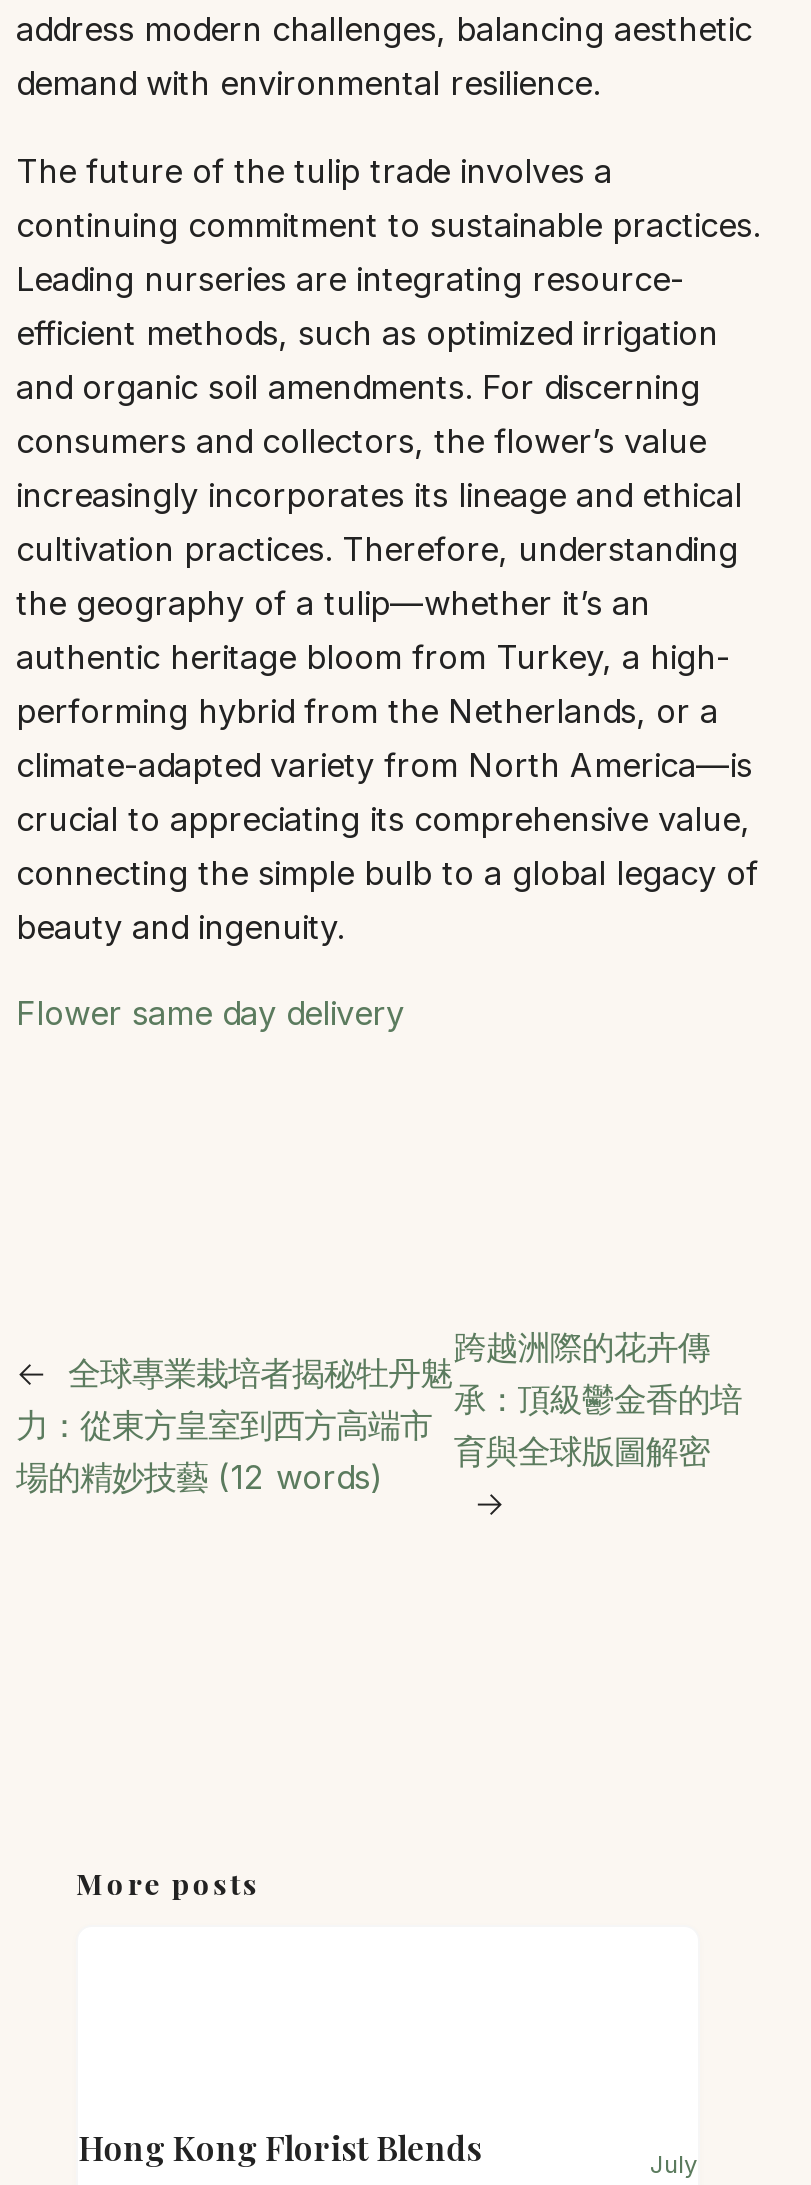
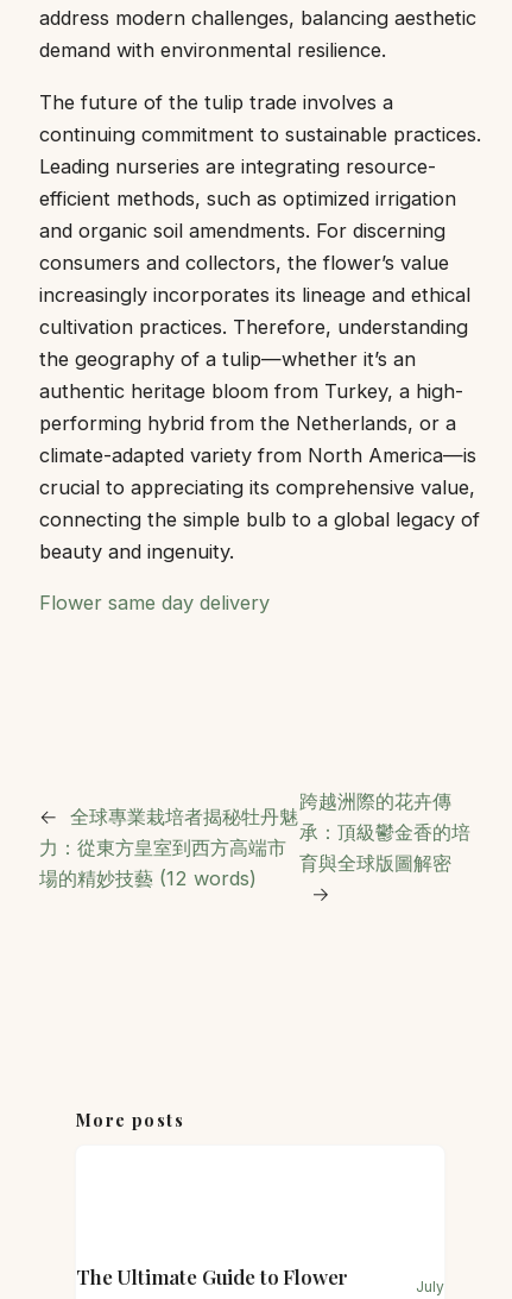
[78,2125,482,2169] Hong Kong Florist Blends -> [76,1263,348,1289] The Ultimate Guide to Flower

